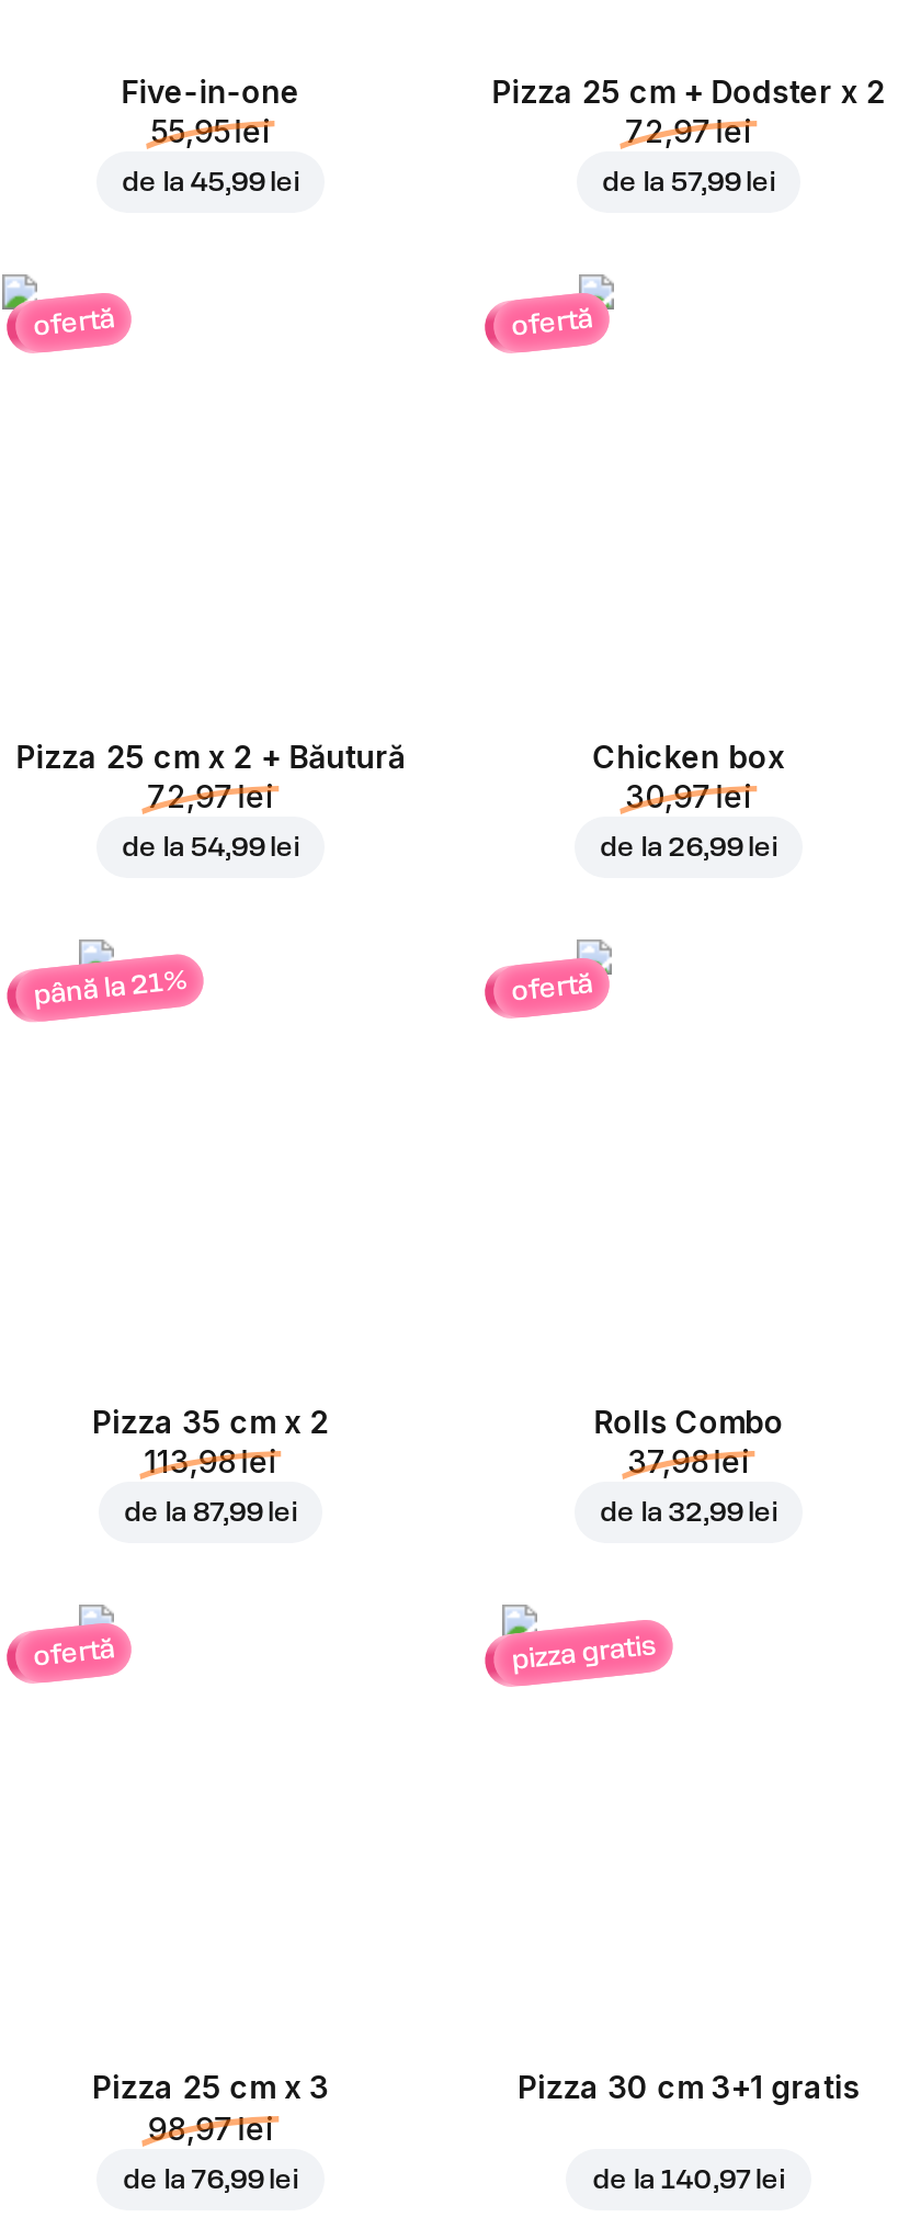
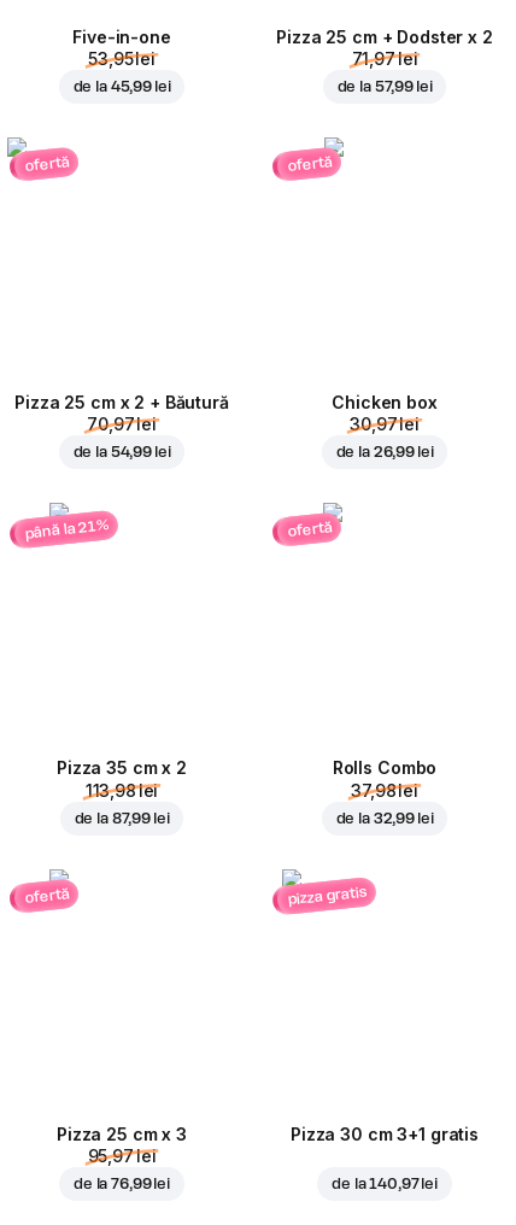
[150,113,271,150] 55,95 lei -> [88,49,155,69] 53,95 lei
[625,113,752,150] 72,97 lei -> [352,49,418,69] 71,97 lei
[147,778,274,815] 72,97 lei -> [87,414,157,435] 70,97 lei
[147,2109,274,2146] 98,97 lei -> [88,1145,156,1166] 95,97 lei

